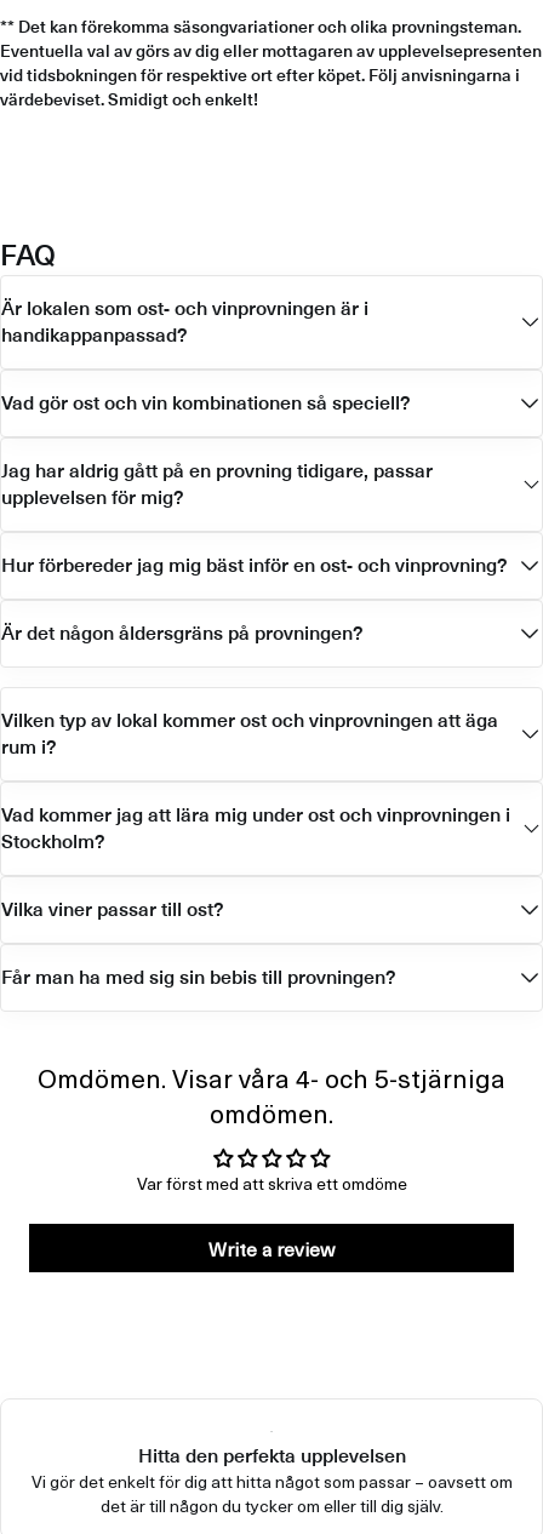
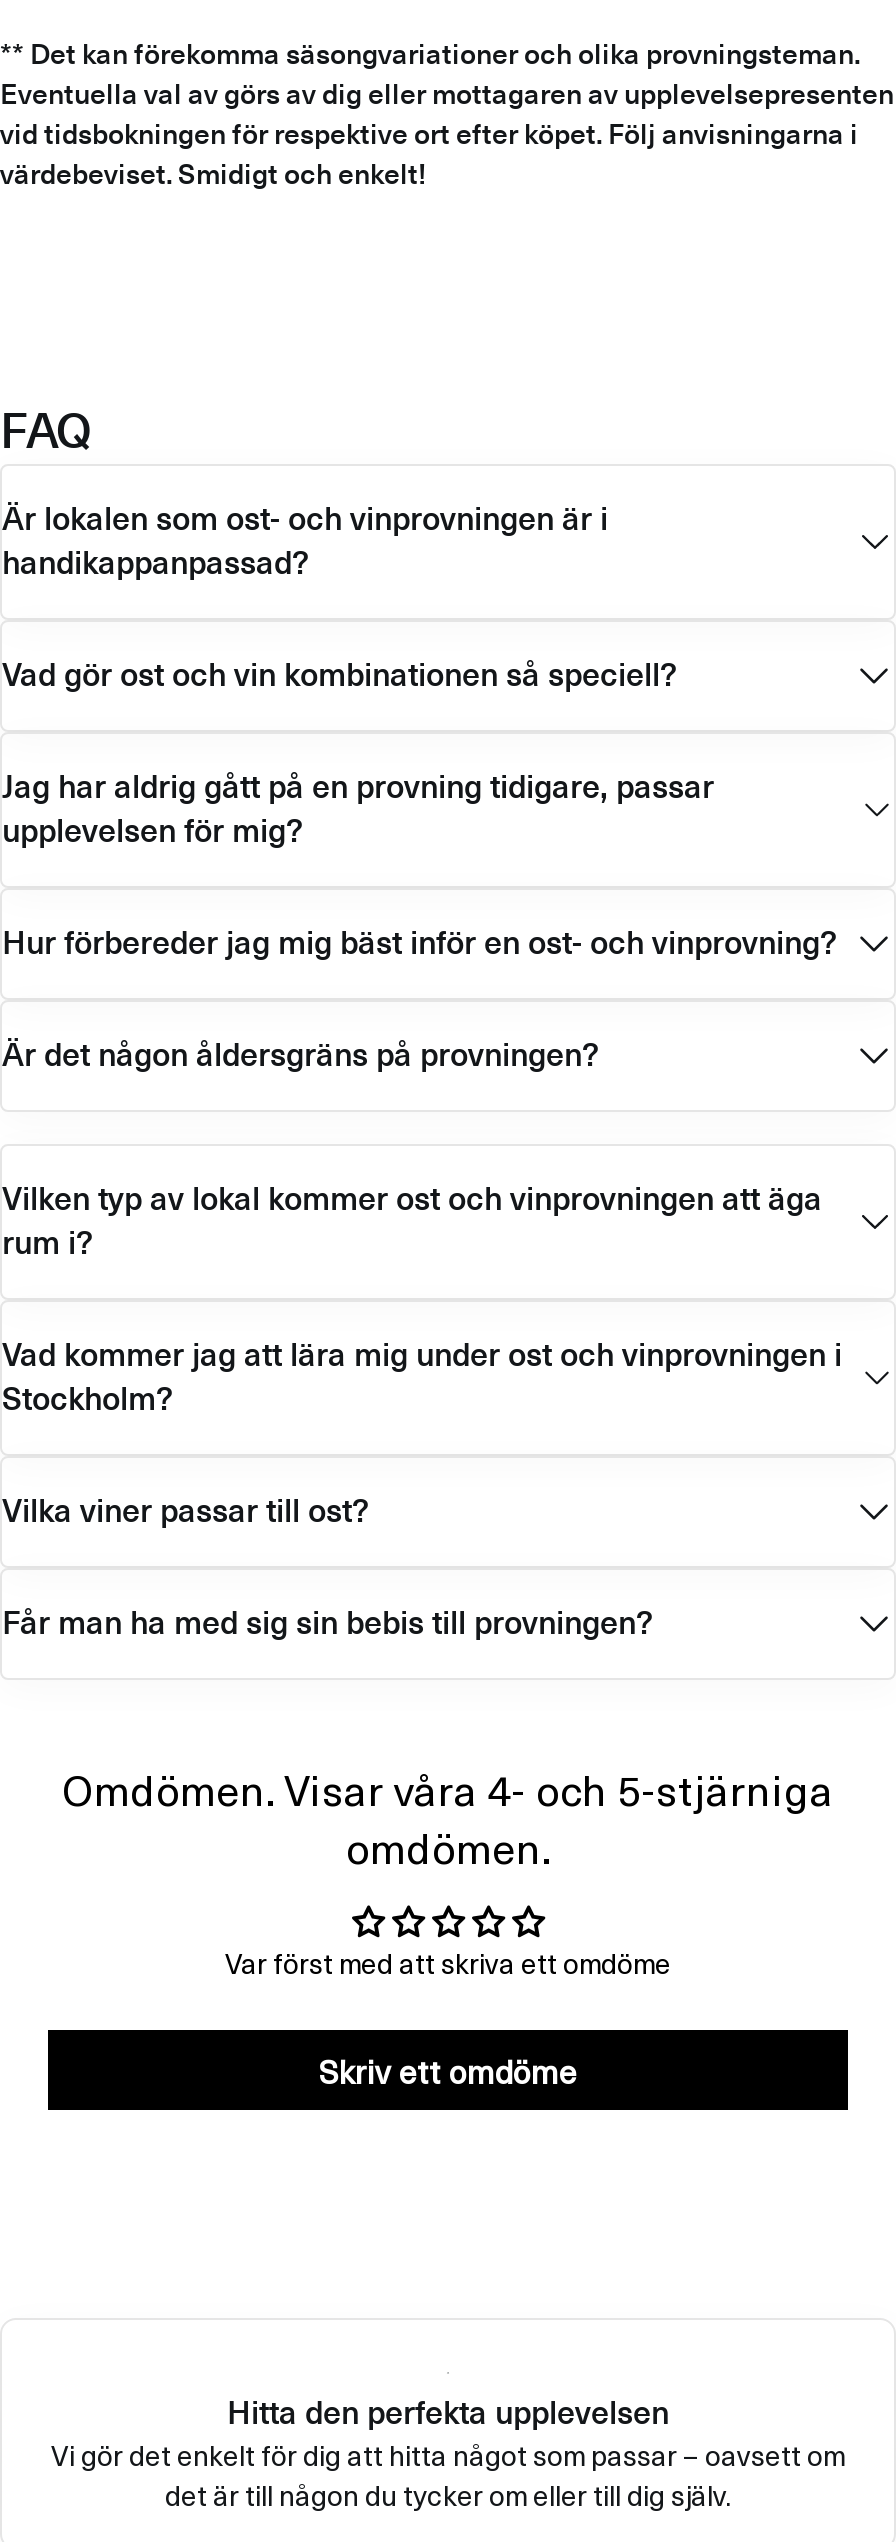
[208,1234,335,1263] Write a review -> [319,2046,577,2094] Skriv ett omdöme

